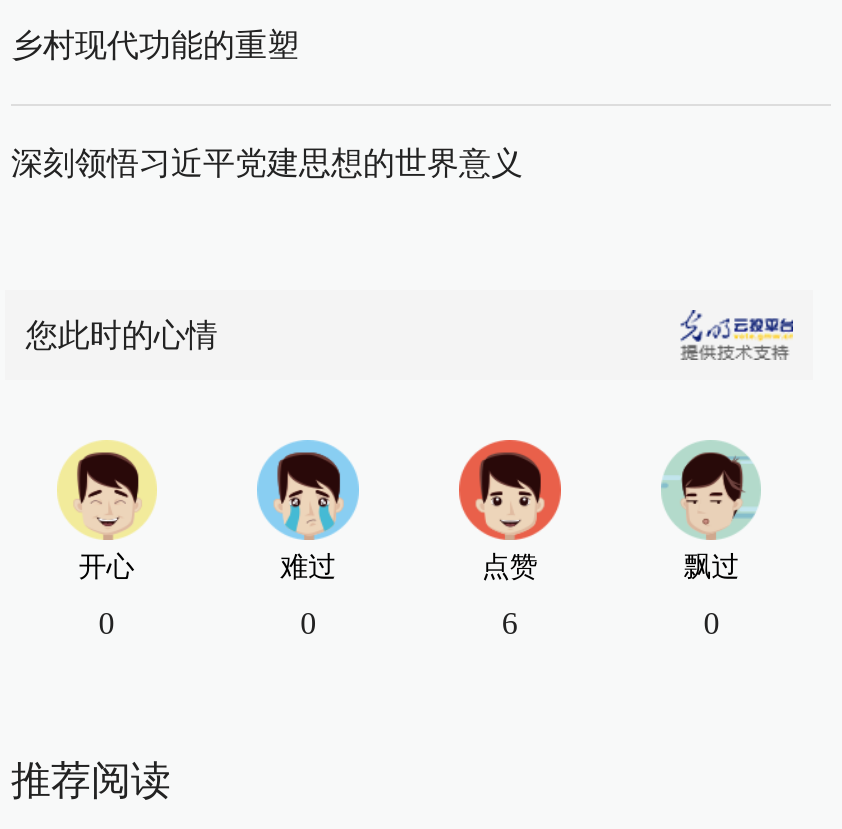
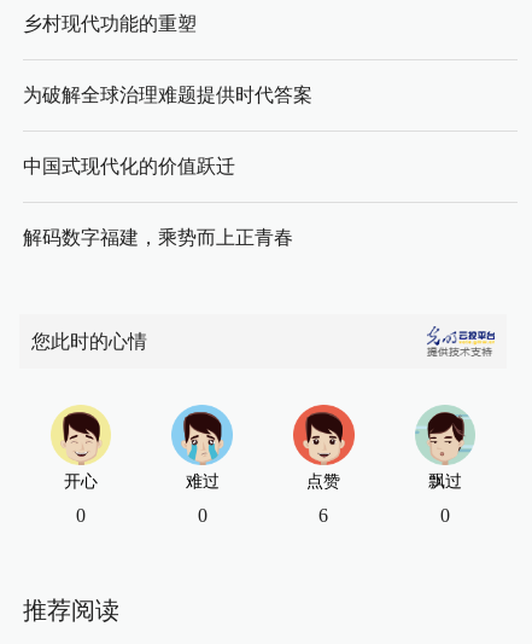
[11,146,523,180] 深刻领悟习近平党建思想的世界意义 -> [23,85,312,248] 为破解全球治理难题提供时代答案 | 中国式现代化的价值跃迁 | 解码数字福建，乘势而上正青春

